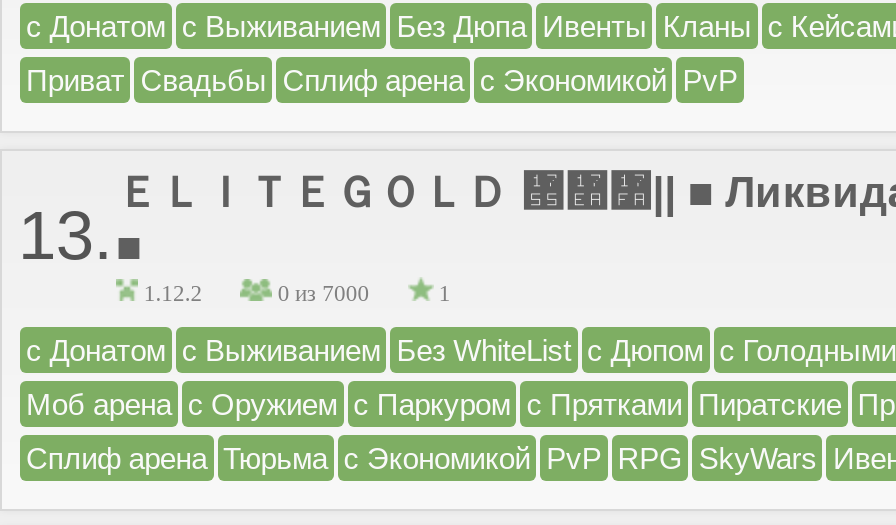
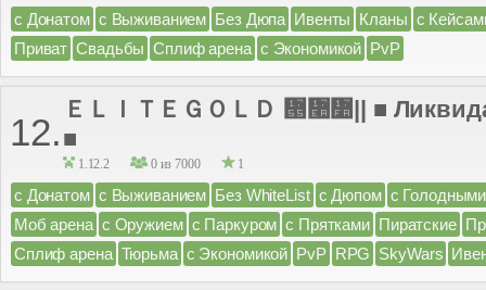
[18,197,113,273] 13. -> [10,112,61,153] 12.

